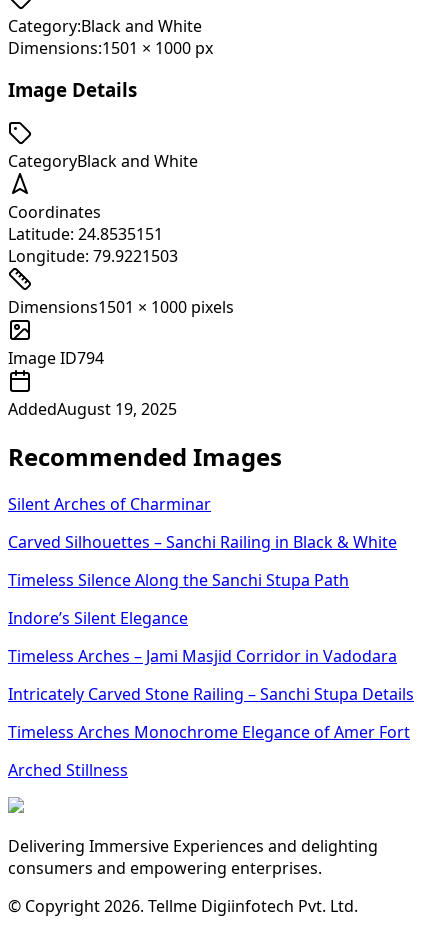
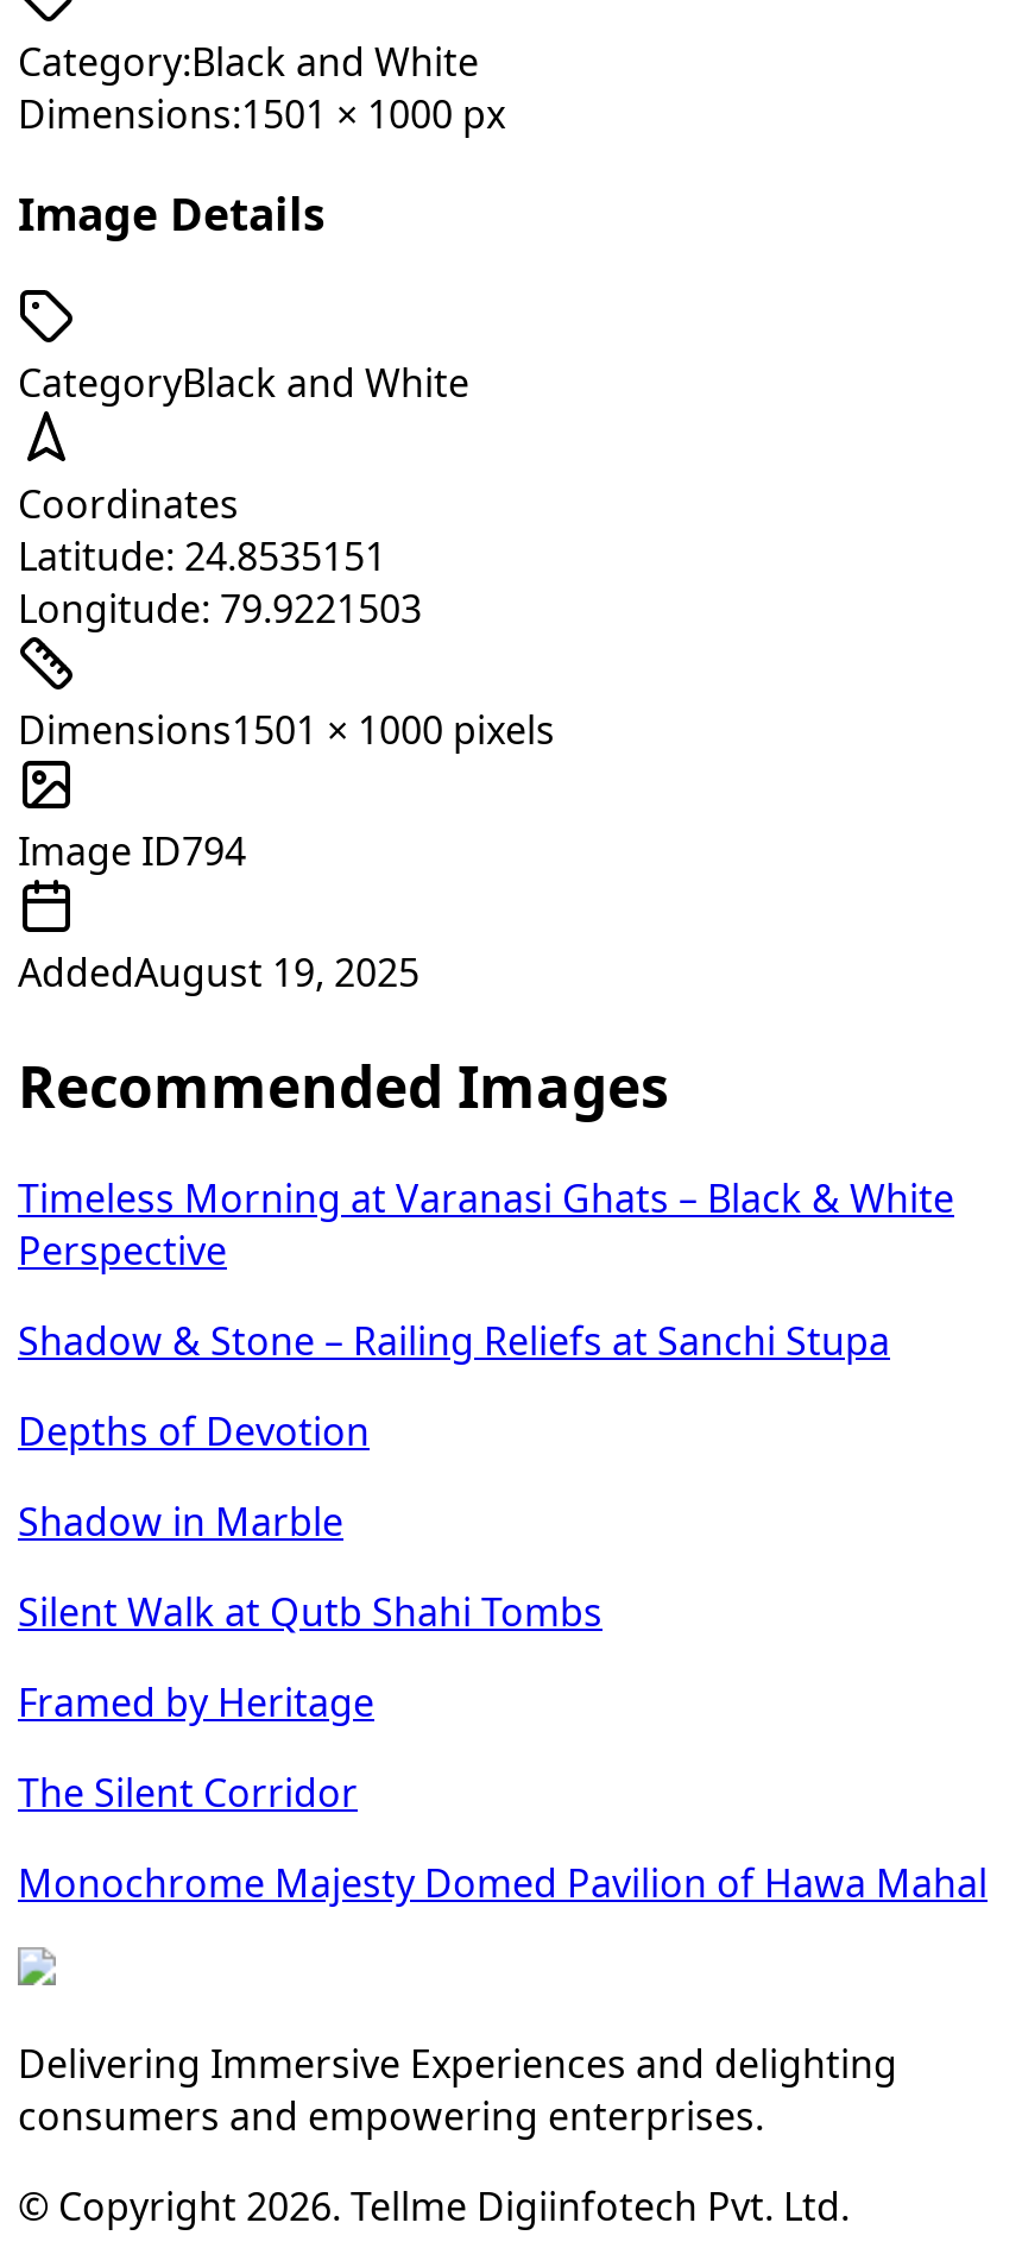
[8,493,211,515] Silent Arches of Charminar -> [18,1172,954,1277] Timeless Morning at Varanasi Ghats – Black & White | Perspective
[8,531,397,553] Carved Silhouettes – Sanchi Railing in Black & White -> [18,1315,890,1367] Shadow & Stone – Railing Reliefs at Sanchi Stupa
[8,569,349,591] Timeless Silence Along the Sanchi Stupa Path -> [18,1405,370,1457] Depths of Devotion
[8,607,188,629] Indore’s Silent Elegance -> [18,1495,343,1548] Shadow in Marble
[8,645,397,667] Timeless Arches – Jami Masjid Corridor in Vadodara -> [18,1586,603,1638] Silent Walk at Qutb Shahi Tombs
[8,683,414,705] Intricately Carved Stone Railing – Sanchi Stupa Details -> [18,1676,374,1728] Framed by Heritage
[8,721,410,743] Timeless Arches Monochrome Elegance of Amer Fort -> [18,1766,358,1819] The Silent Corridor
[8,759,128,781] Arched Stillness -> [18,1857,988,1909] Monochrome Majesty Domed Pavilion of Hawa Mahal

